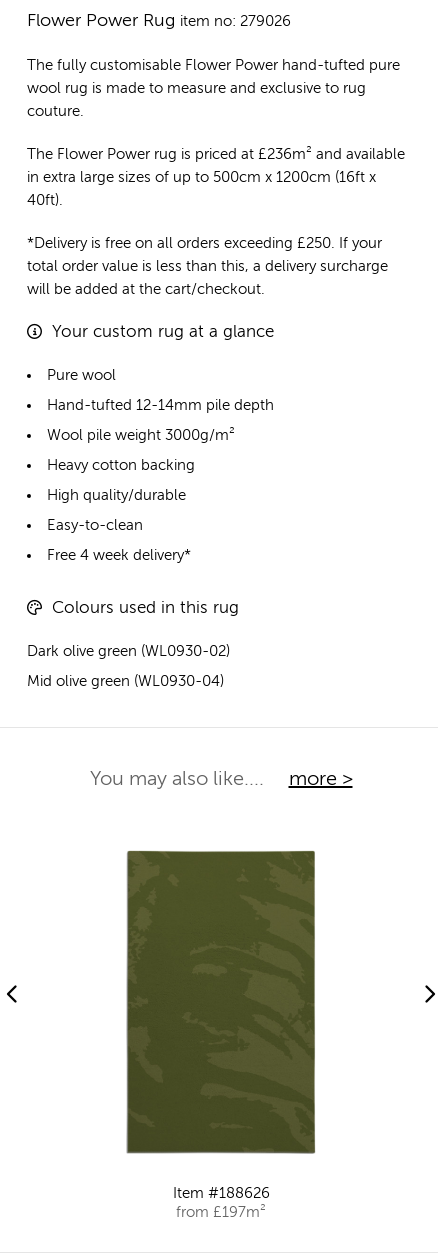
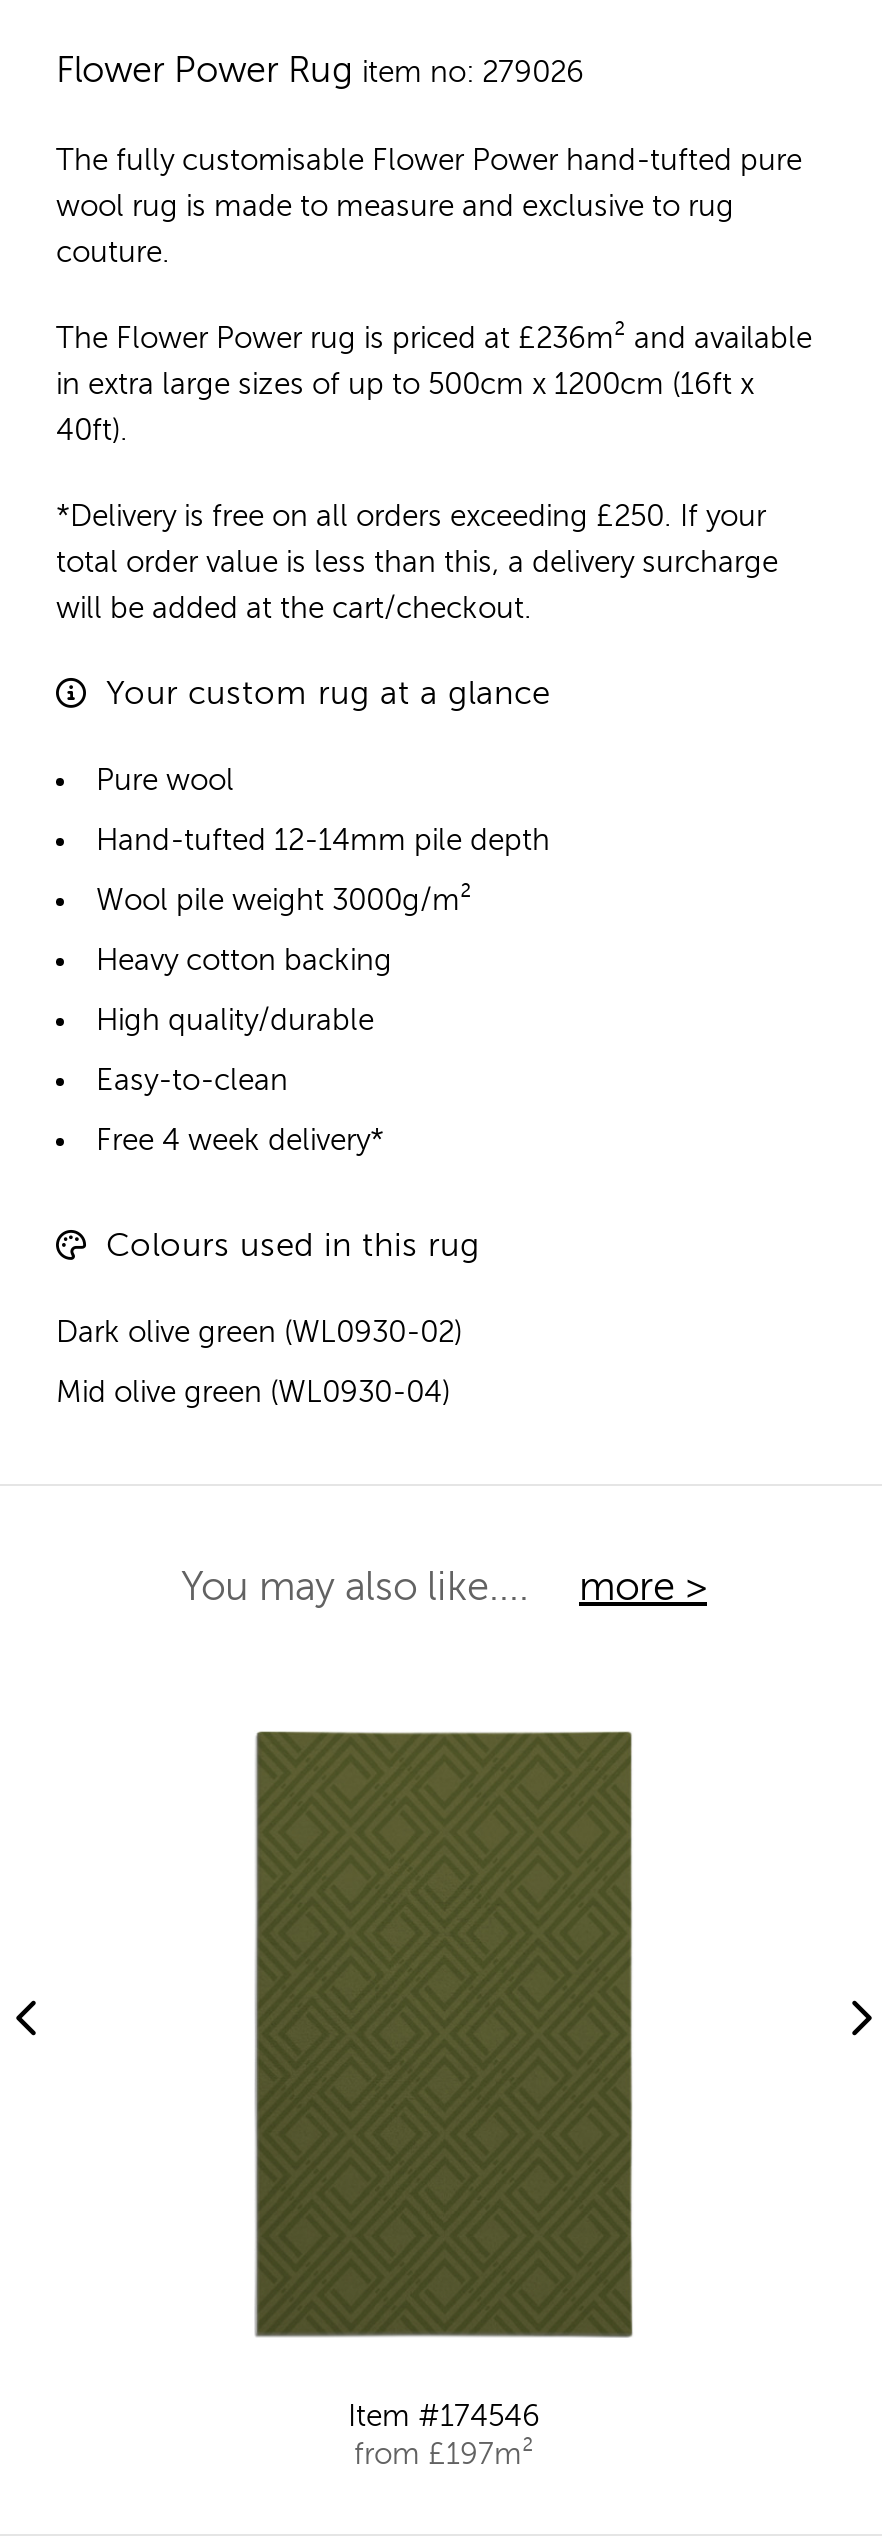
[172,1186,269,1201] Item #188626 -> [348,2402,540,2432] Item #174546

